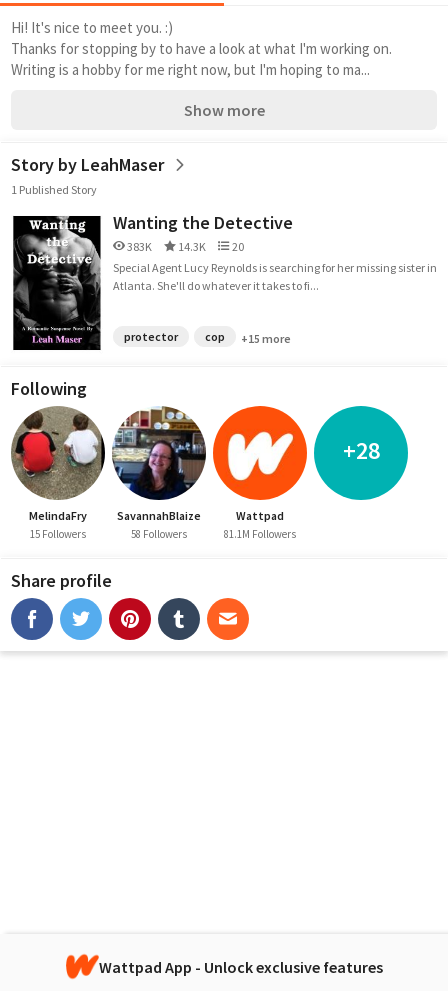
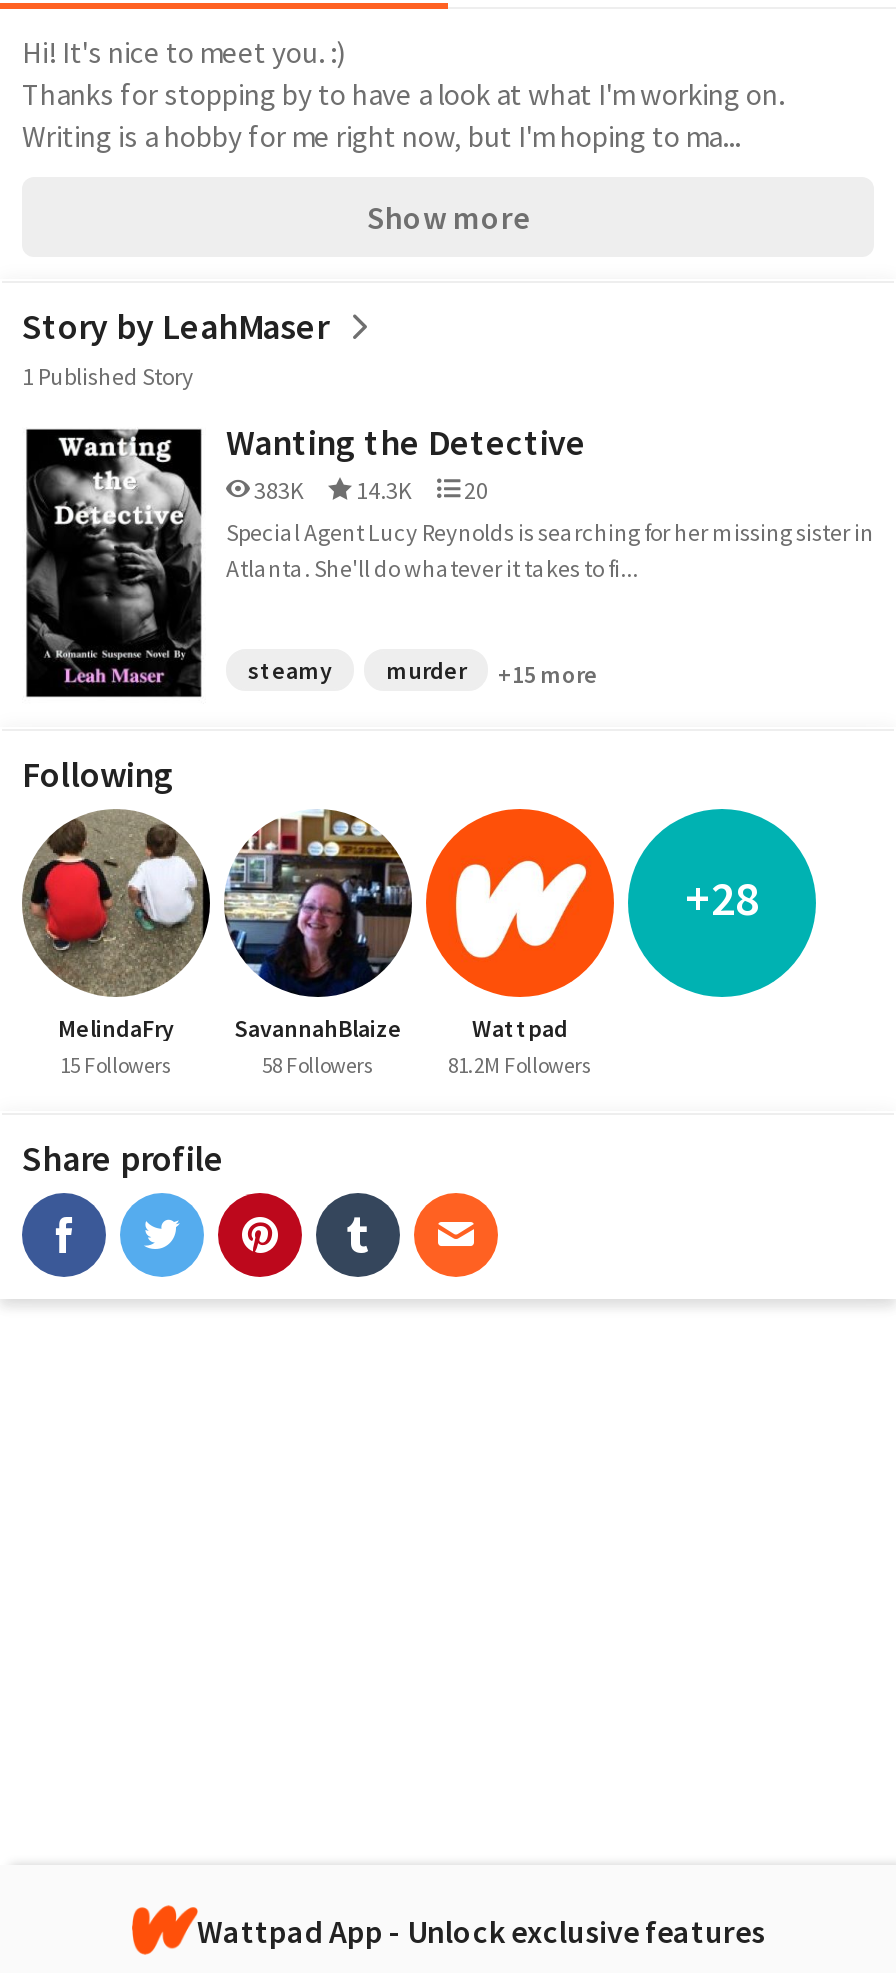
[124,329,225,344] protector | cop -> [248,655,466,685] steamy | murder
[224,527,296,541] 81.1M Followers -> [448,1051,592,1079] 81.2M Followers

